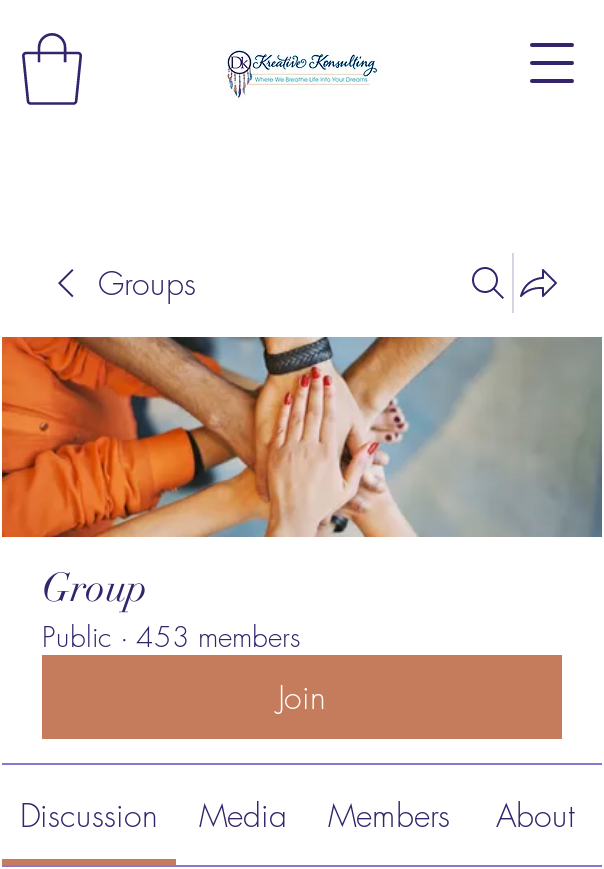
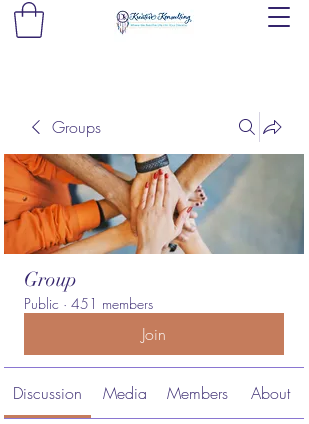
[42,616,300,654] Public · 453 members -> [24,294,153,313] Public · 451 members

